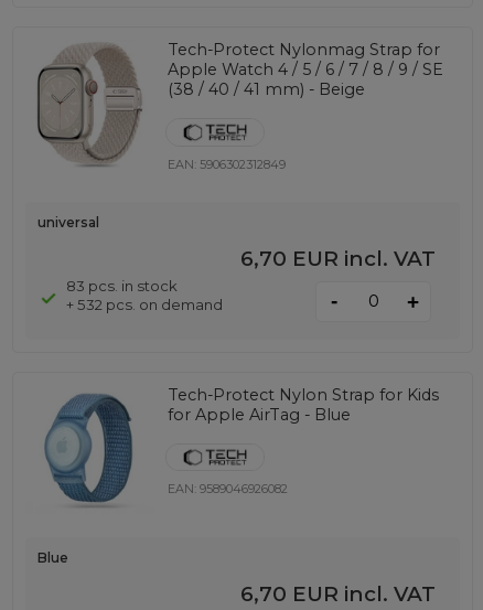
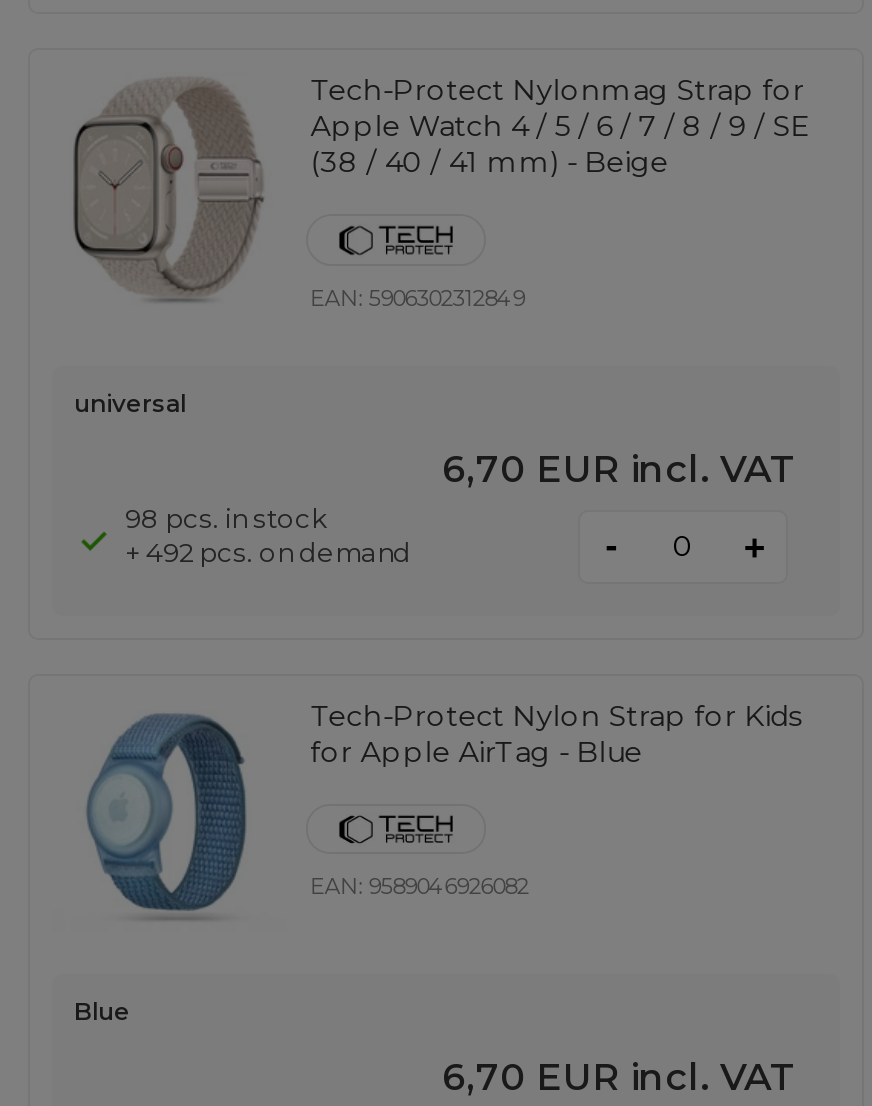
[66,277,177,295] 83 pcs. in stock -> [125,502,327,534] 98 pcs. in stock
[66,296,222,313] + 532 pcs. on demand -> [125,536,411,568] + 492 pcs. on demand

